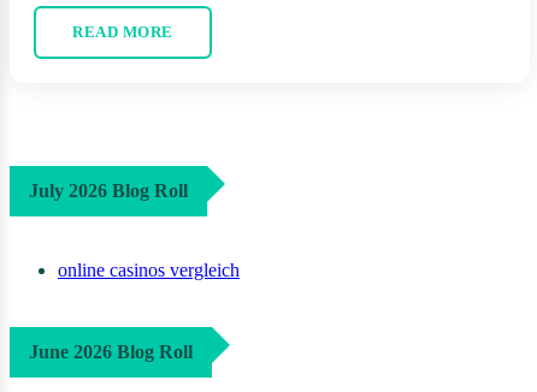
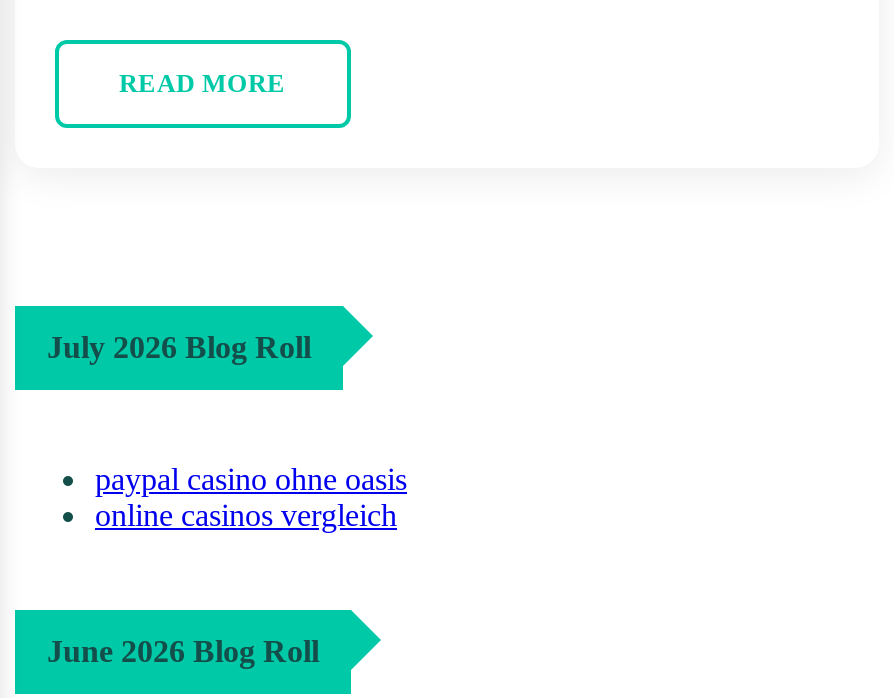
none -> [95,463,407,497] paypal casino ohne oasis

